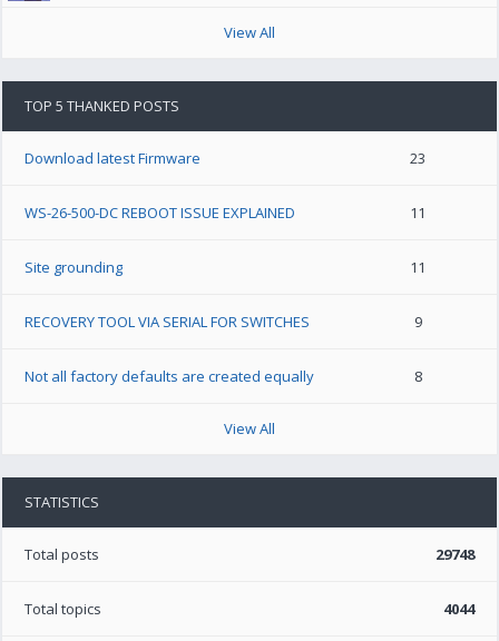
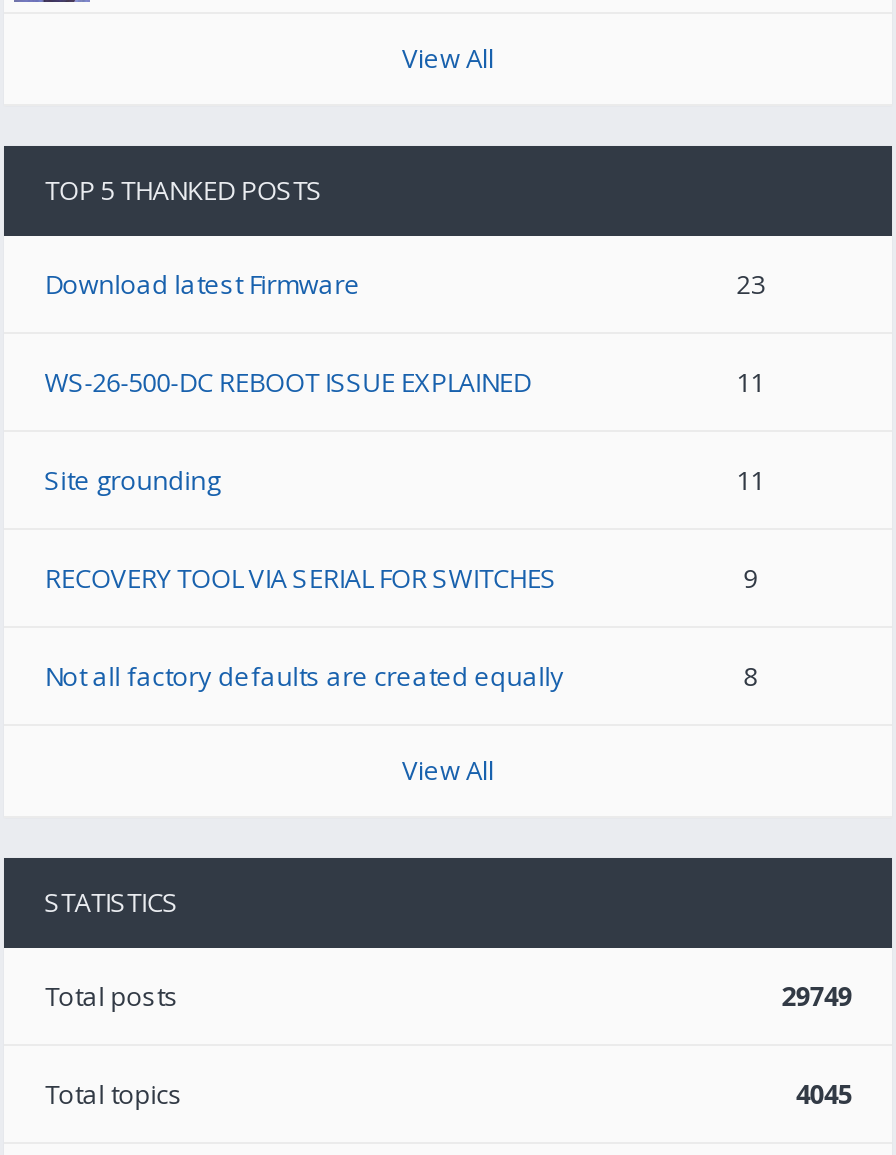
[435,544,474,564] 29748 -> [782,978,852,1014] 29749
[443,599,474,619] 4044 -> [796,1076,852,1112] 4045

